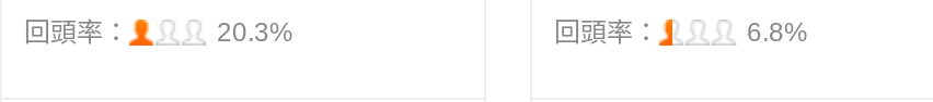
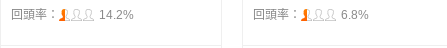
[217,17,293,48] 20.3% -> [99,8,134,22] 14.2%

